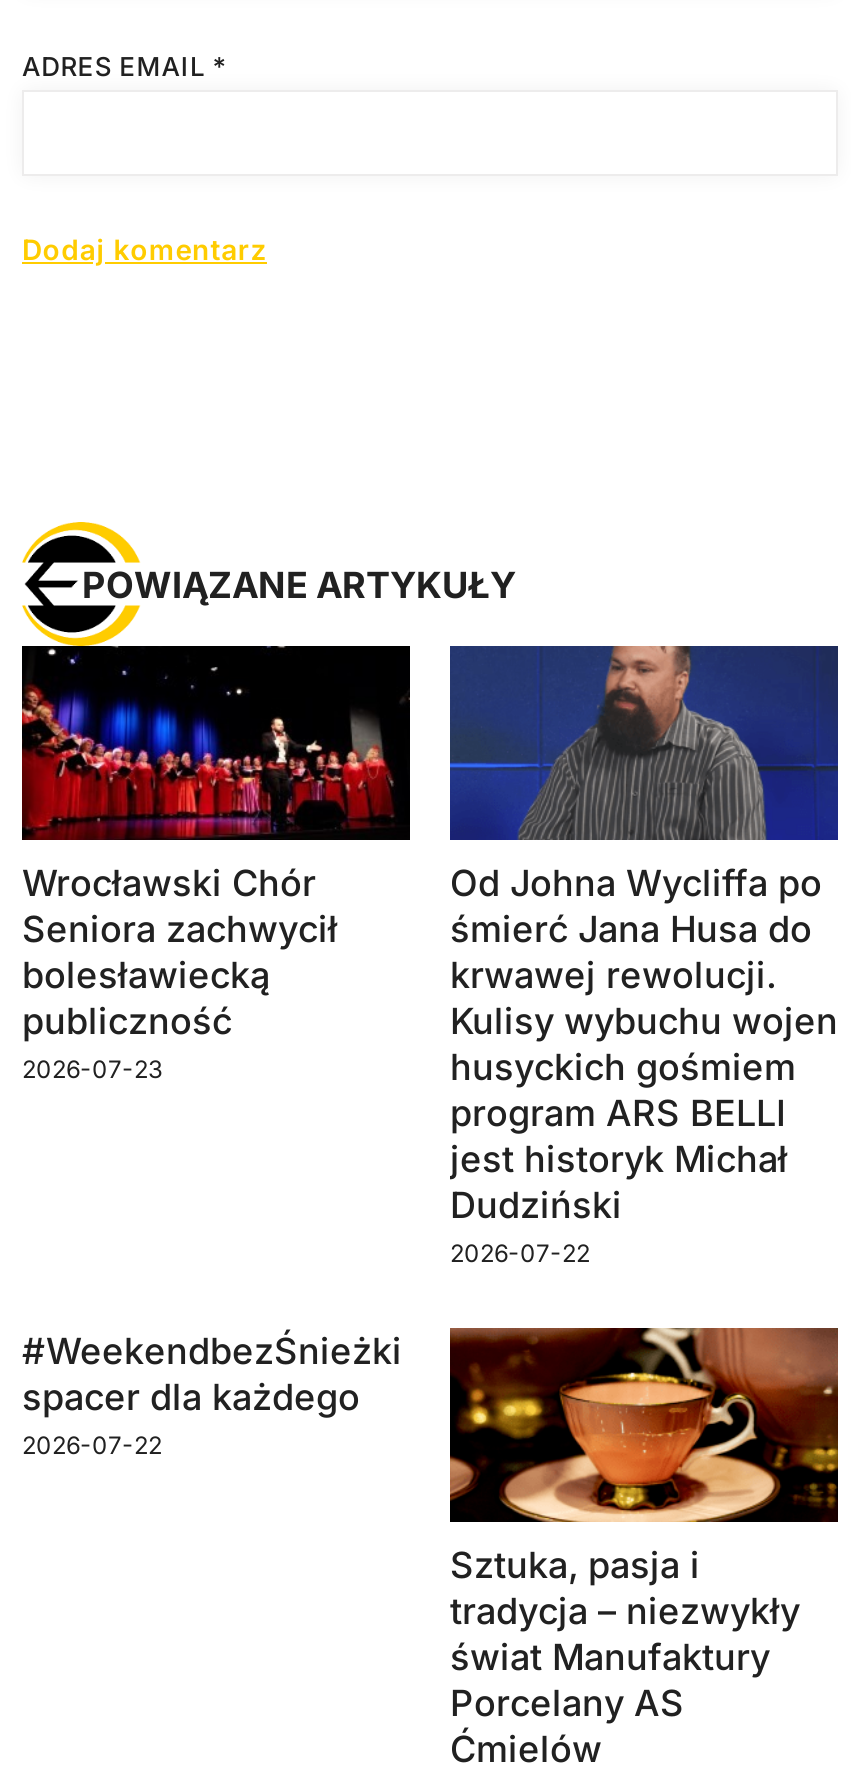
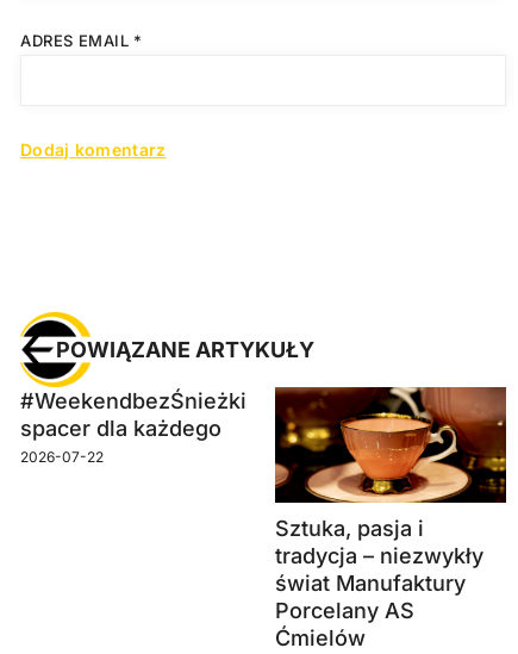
[20,644,412,1085] [image] | Wrocławski Chór | Seniora zachwycił | bolesławiecką | publiczność | 2026-07-23 -> none
[448,644,840,1269] [image] | Od Johna Wycliffa po | śmierć Jana Husa do | krwawej rewolucji. | Kulisy wybuchu wojen | husyckich gośmiem | program ARS BELLI | jest historyk Michał | Dudziński | 2026-07-22 -> none

